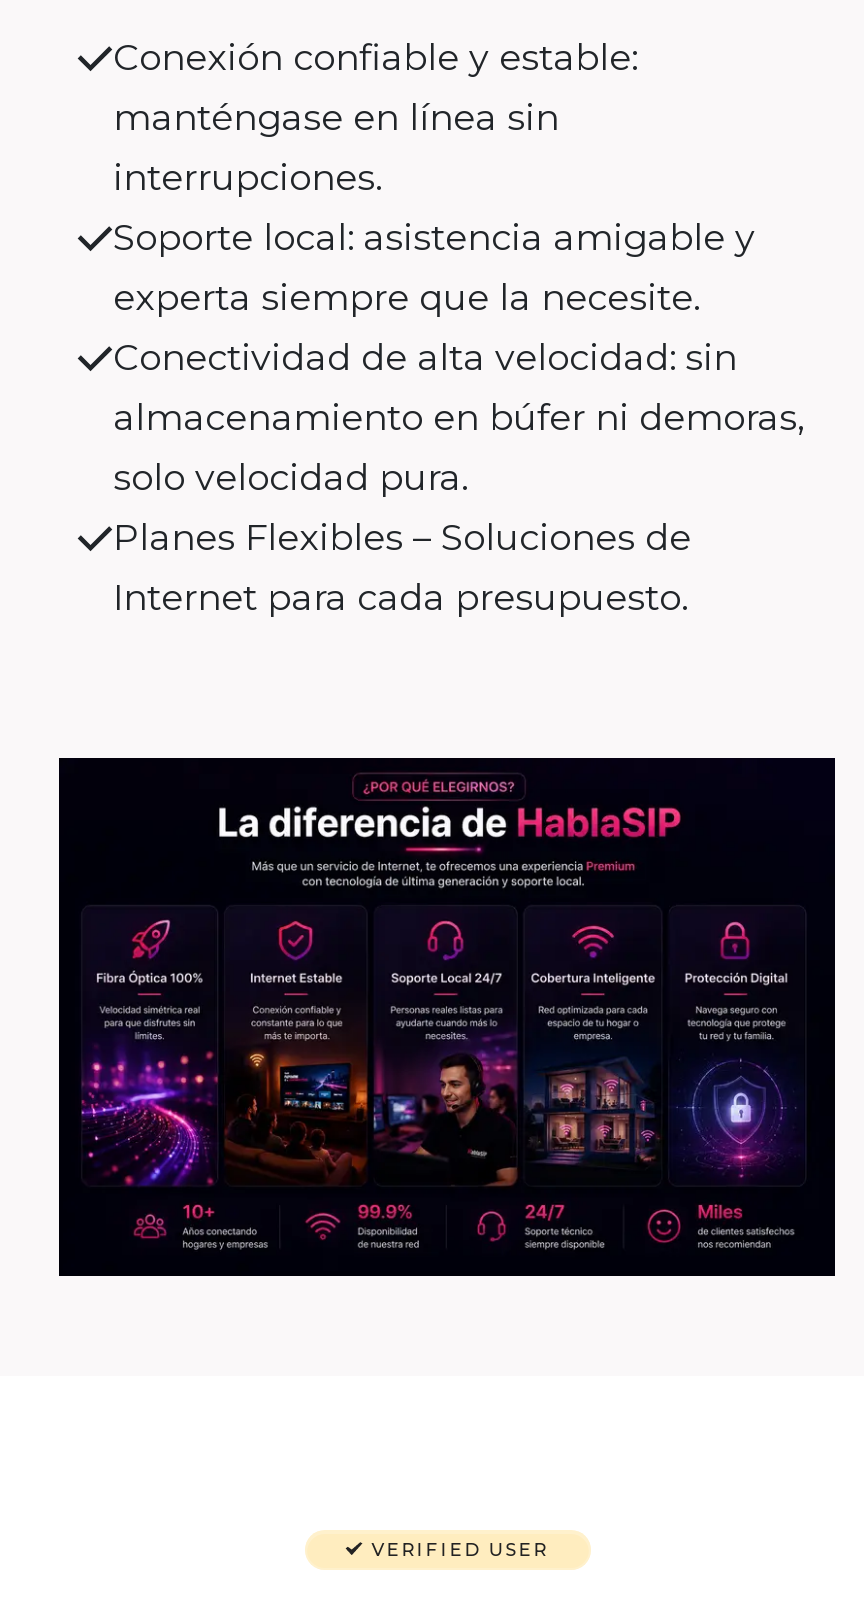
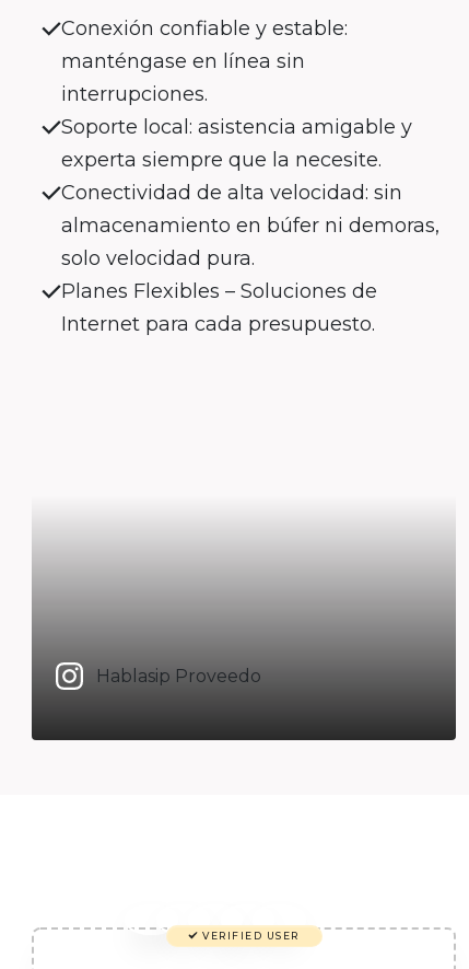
none -> [96,665,261,686] Hablasip Proveedo
[57,756,837,1280] [image] -> [31,503,457,741] [image]

